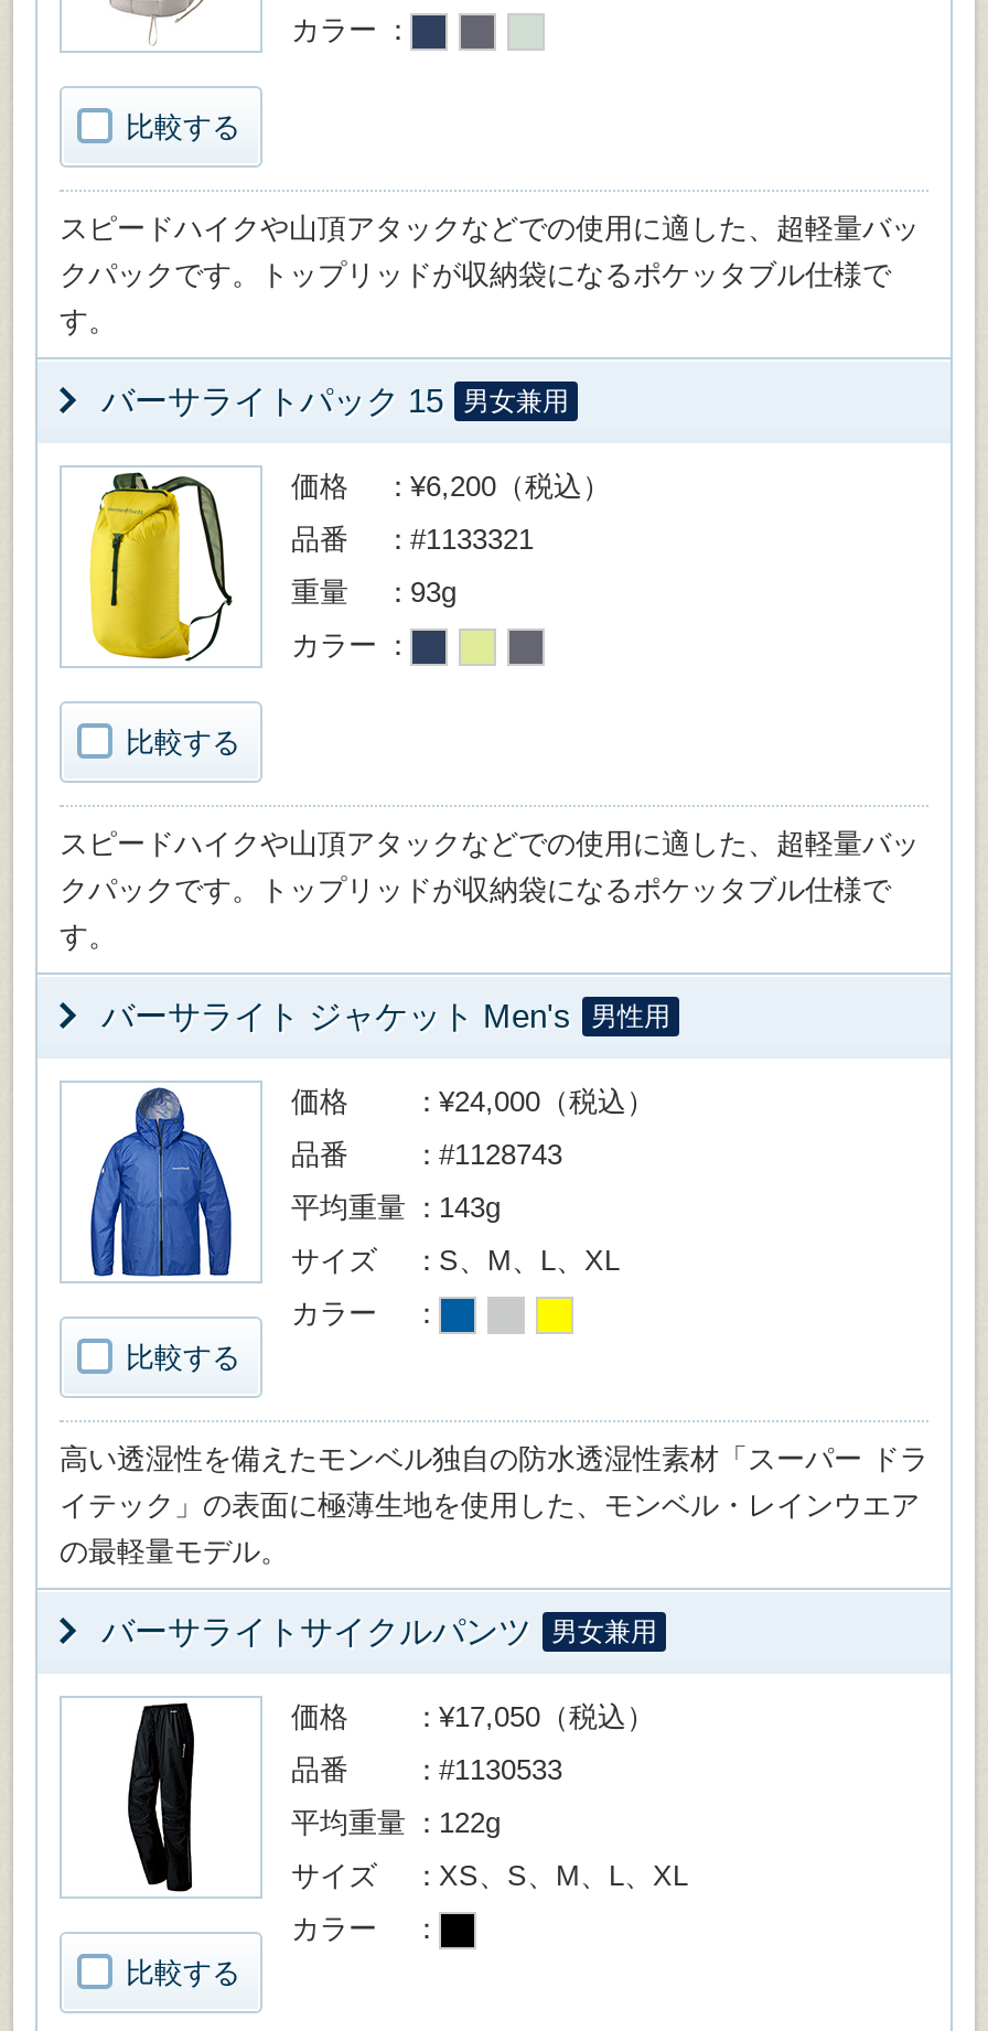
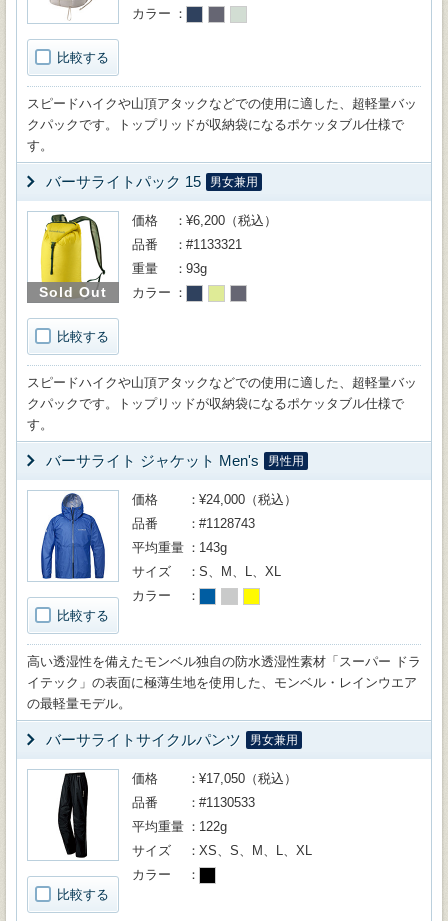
none -> [39,284,107,300] Sold Out

